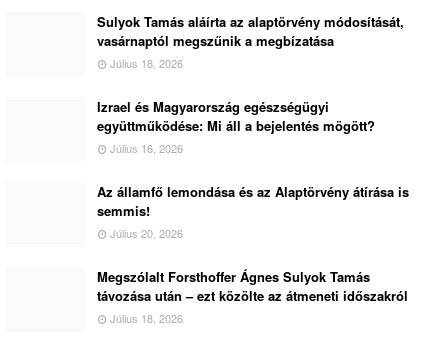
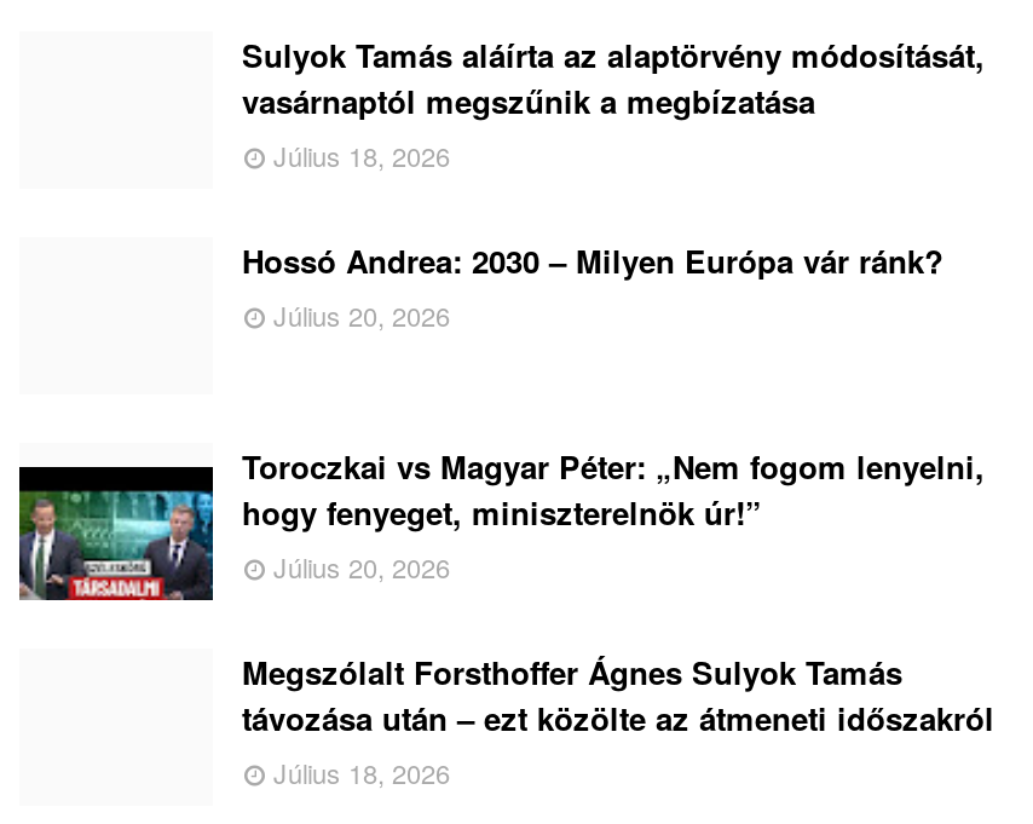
none -> [17,465,215,603] [image]
[97,96,375,155] Izrael és Magyarország egészségügyi | együttműködése: Mi áll a bejelentés mögött? | Július 16, 2026 -> [242,236,943,333] Hossó Andrea: 2030 – Milyen Európa vár ránk? | Július 20, 2026
[97,181,409,219] Az államfő lemondása és az Alaptörvény átírása is | semmis! -> [242,442,985,534] Toroczkai vs Magyar Péter: „Nem fogom lenyelni, | hogy fenyeget, miniszterelnök úr!”

